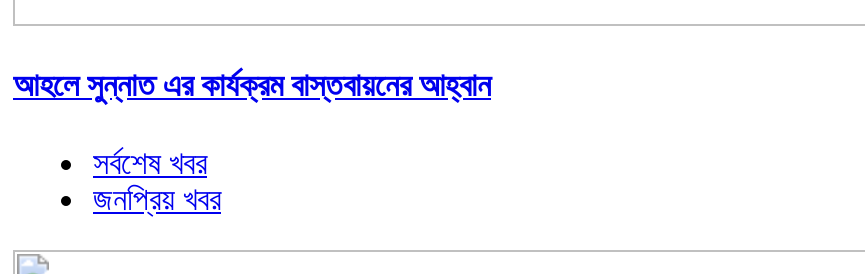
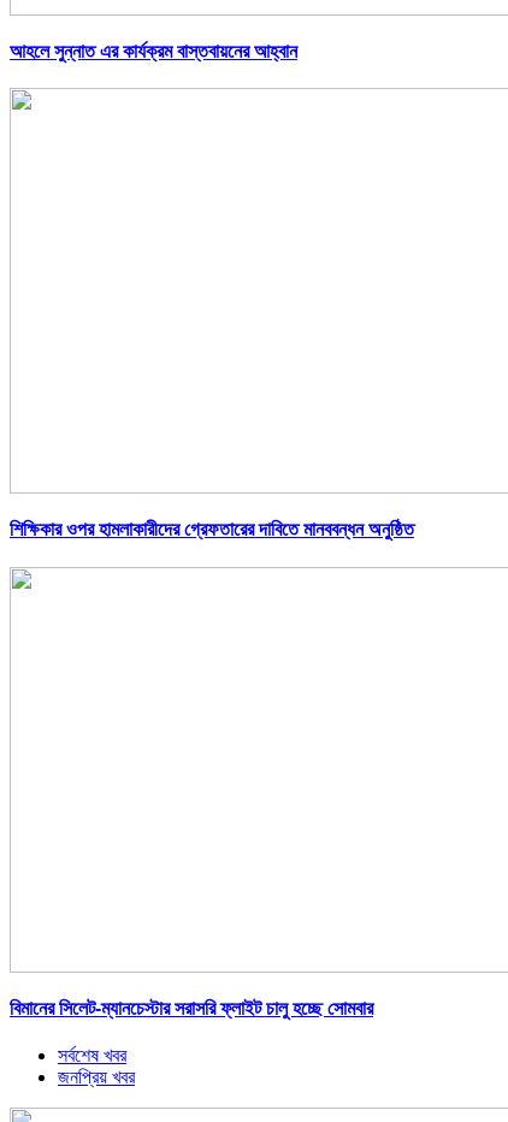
none -> [10,519,414,540] শিক্ষিকার ওপর হামলাকারীদের গ্রেফতারের দাবিতে মানববন্ধন অনুষ্ঠিত
none -> [10,998,373,1018] বিমানের সিলেট-ম্যানচেস্টার সরাসরি ফ্লাইট চালু হচ্ছে সোমবার

